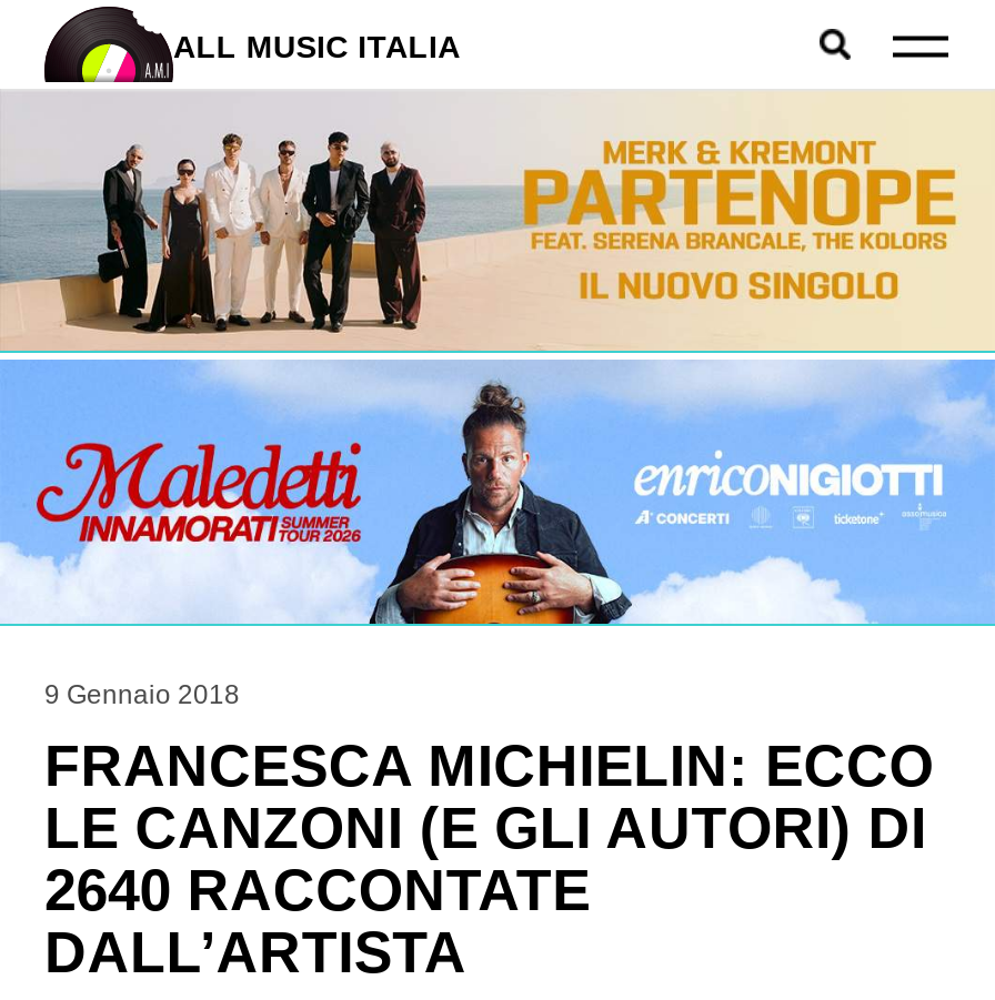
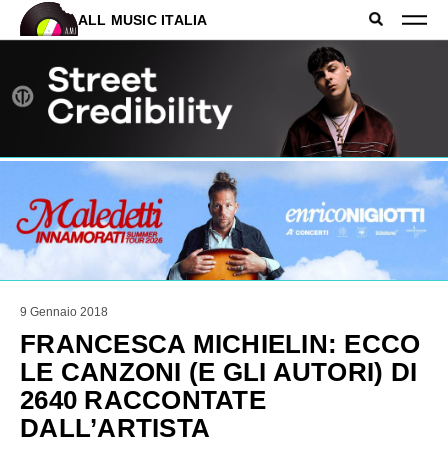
[7,91,988,351] [image] -> [3,39,445,158] [image]

